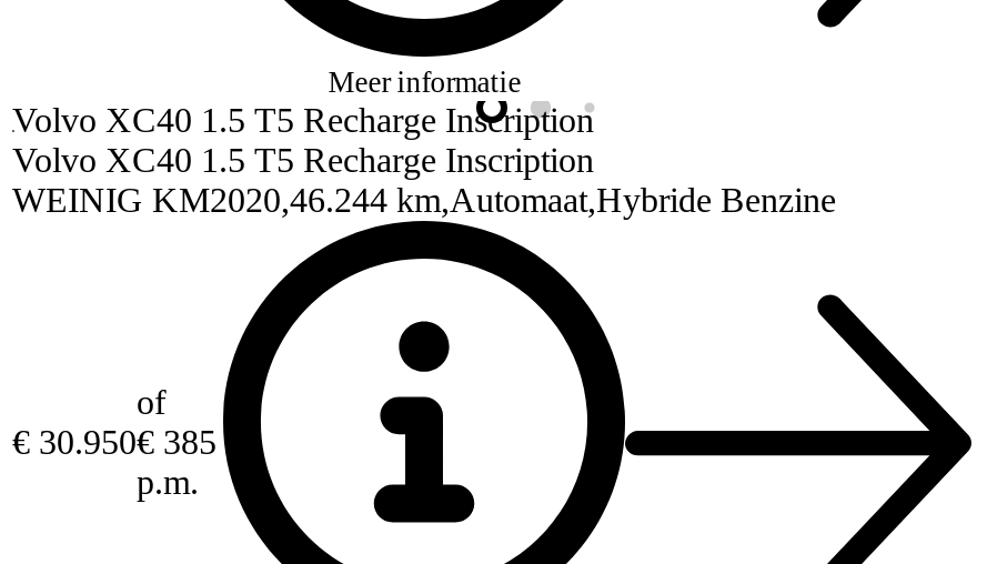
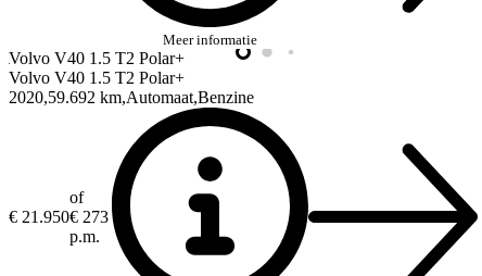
[12,100,594,138] Volvo XC40 1.5 T5 Recharge Inscription -> [9,49,185,68] Volvo V40 1.5 T2 Polar+
[12,140,836,218] Volvo XC40 1.5 T5 Recharge Inscription | WEINIG KM2020 46.244 km Automaat Hybride Benzine -> [9,69,254,107] Volvo V40 1.5 T2 Polar+ | 2020 59.692 km Automaat Benzine
[12,423,137,461] € 30.950 -> [9,207,69,226] € 21.950
[137,423,216,461] € 385 -> [69,207,109,226] € 273

